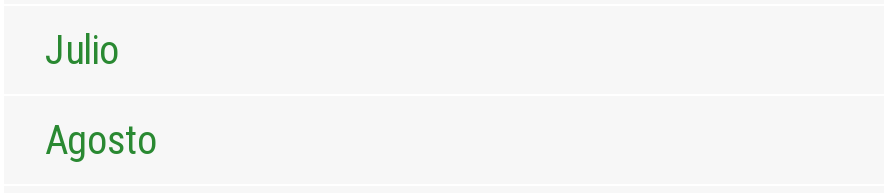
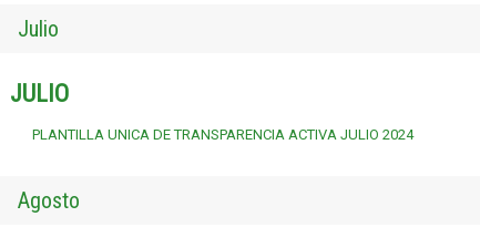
none -> [10,79,413,142] JULIO | PLANTILLA UNICA DE TRANSPARENCIA ACTIVA JULIO 2024

